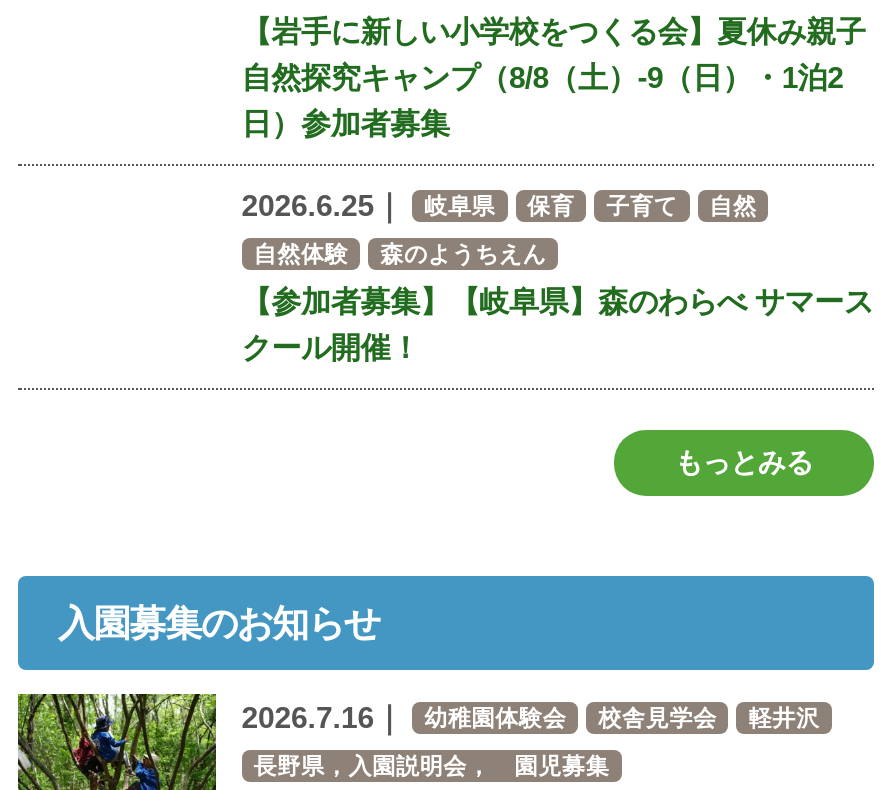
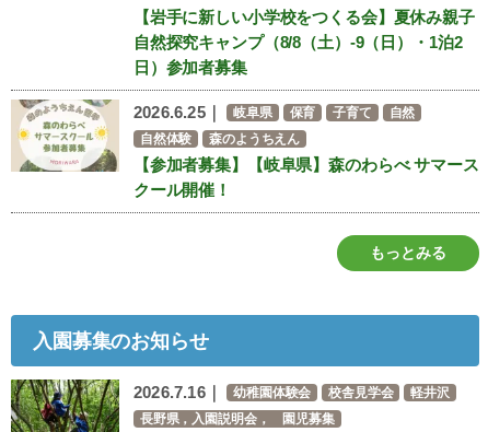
none -> [11,98,119,173] [image]

